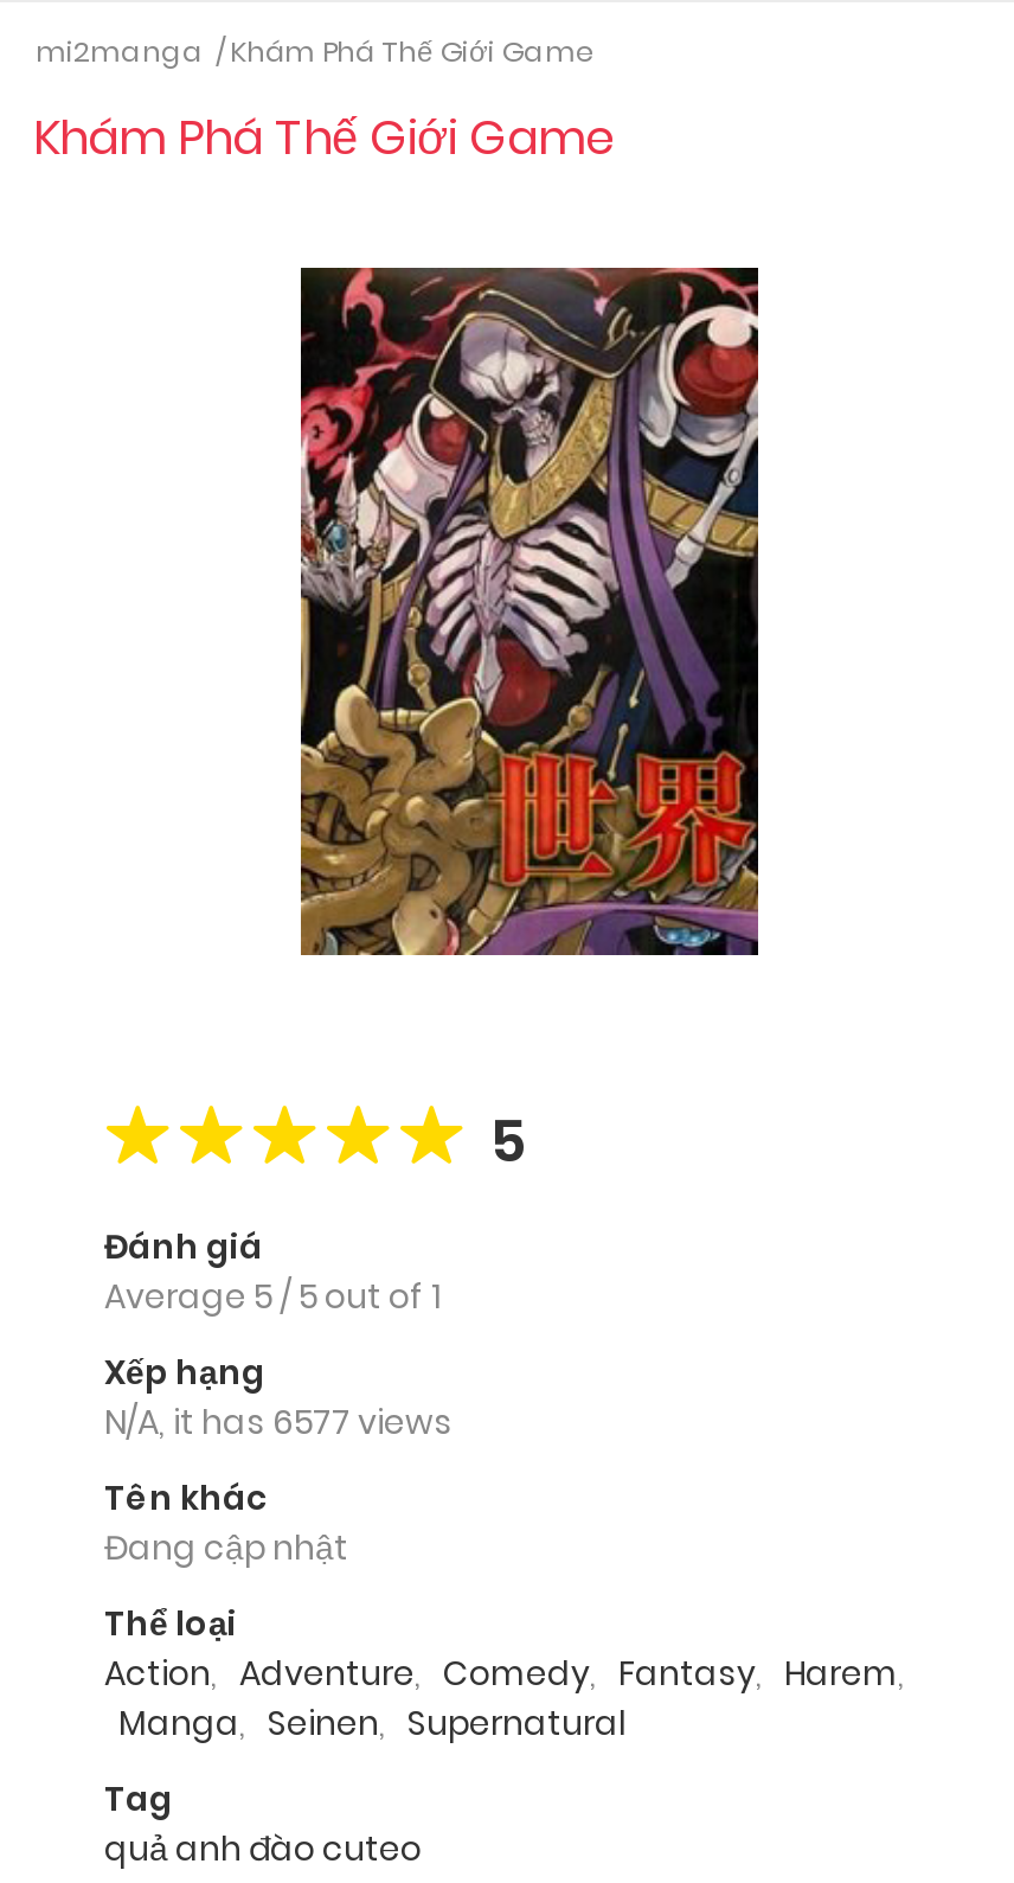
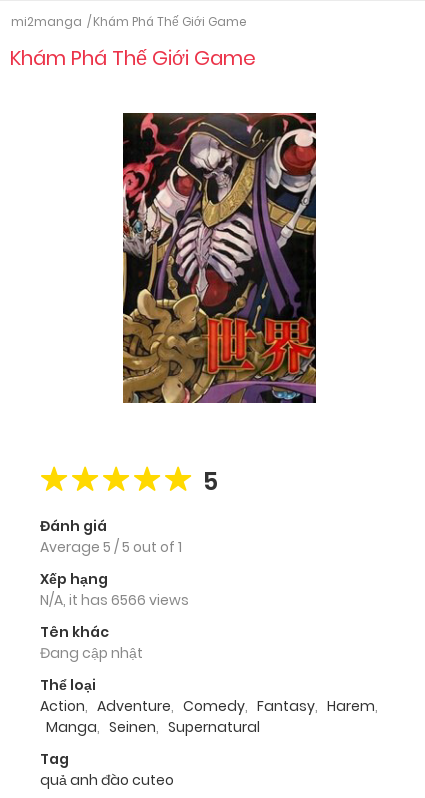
[104,1399,453,1447] N/A, it has 6577 views -> [40,590,189,610] N/A, it has 6566 views

